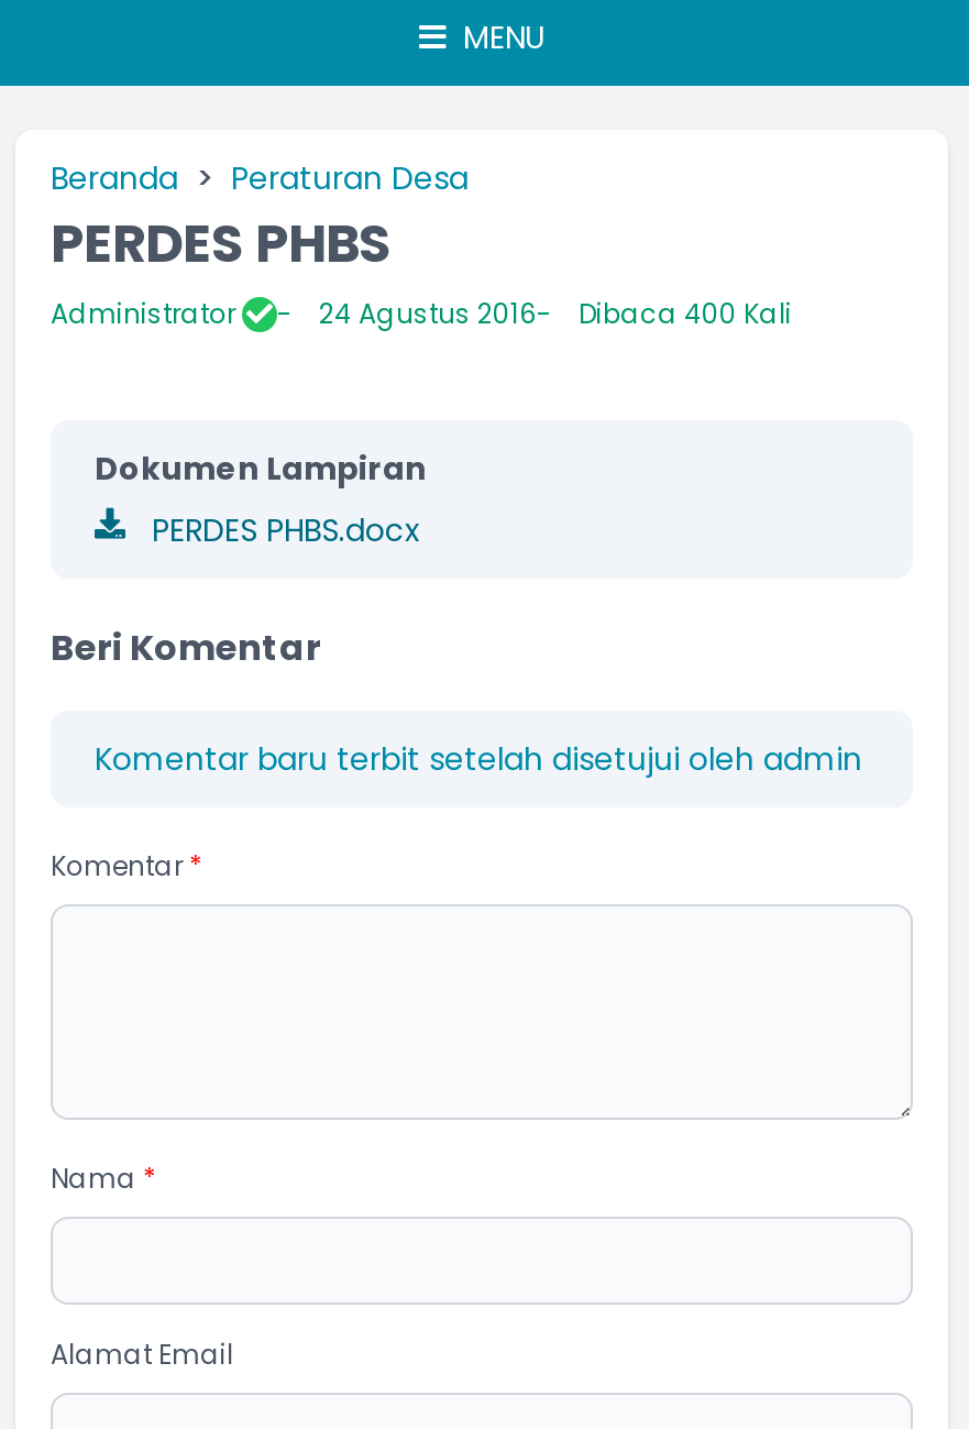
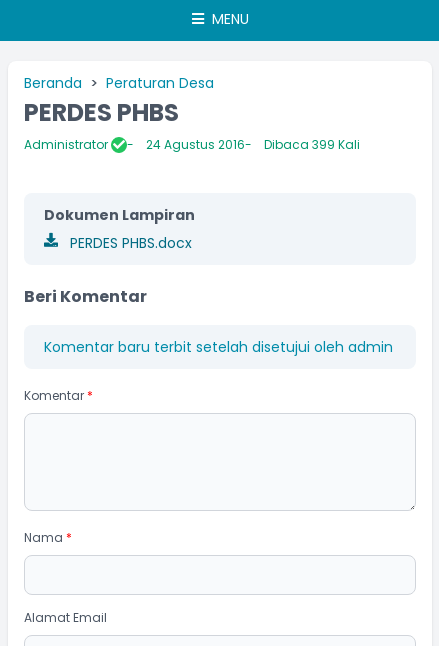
[319,295,792,332] 24 Agustus 2016 Dibaca 400 Kali -> [146,136,360,153] 24 Agustus 2016 Dibaca 399 Kali

